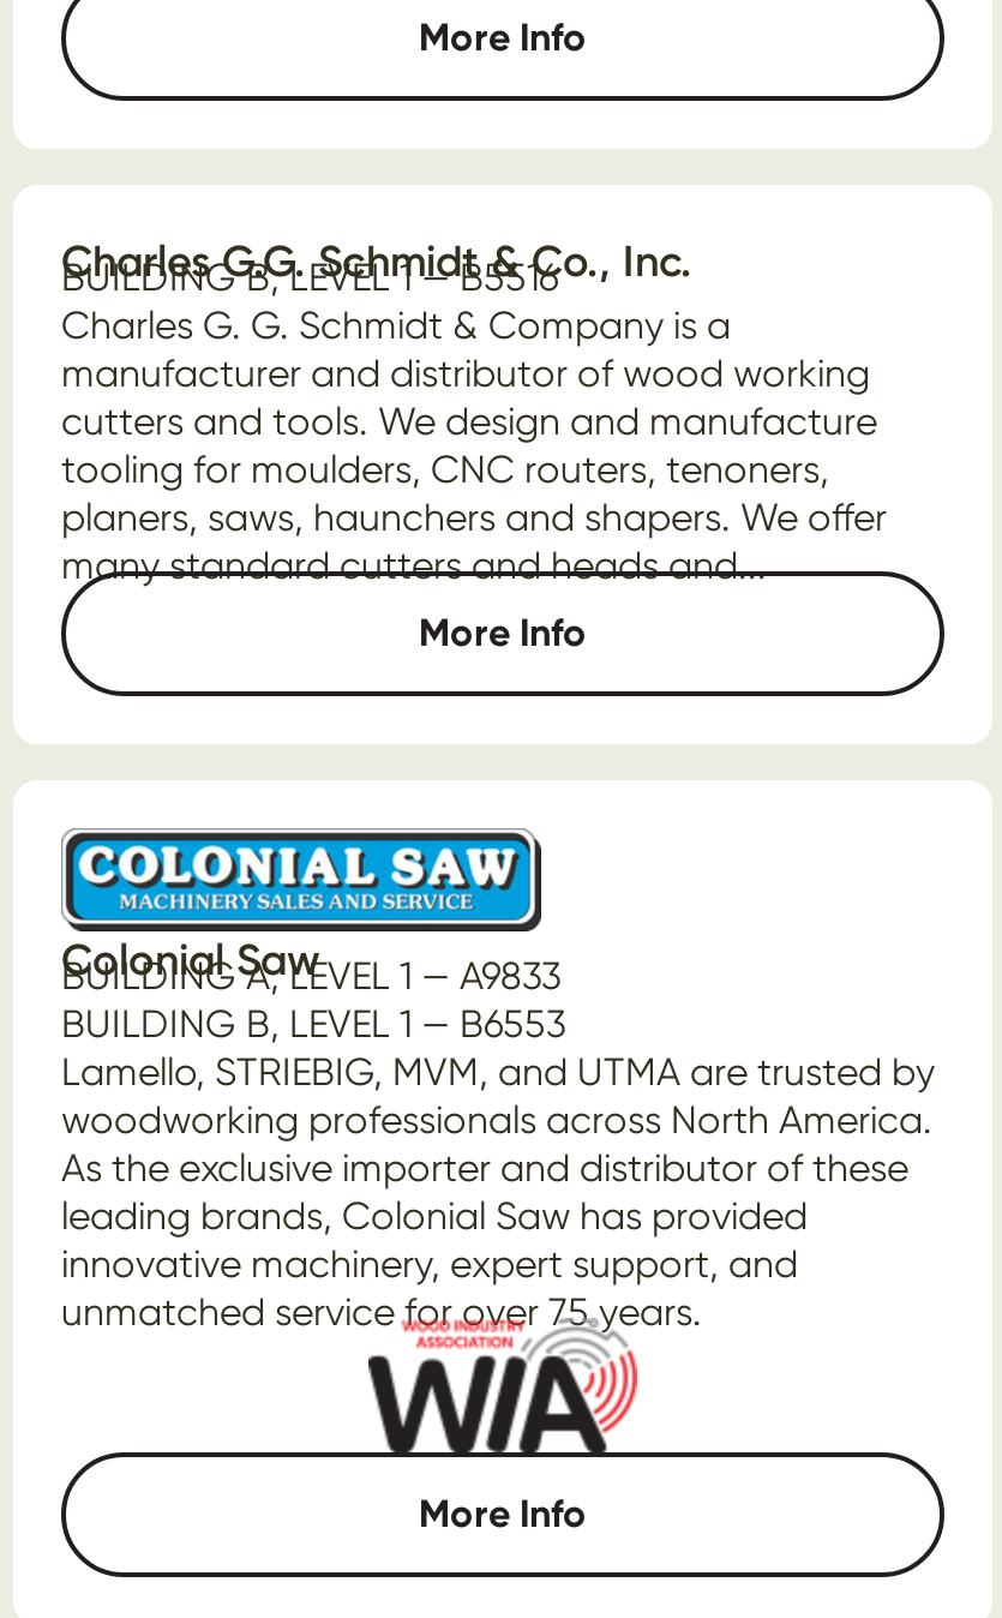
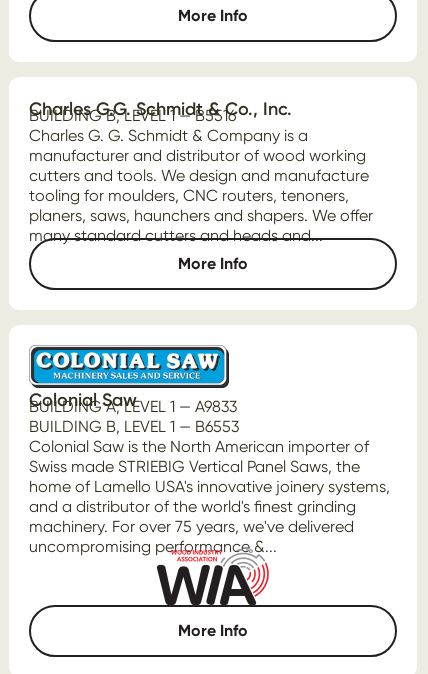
[61,1049,935,1335] Lamello, STRIEBIG, MVM, and UTMA are trusted by | woodworking professionals across North America. | As the exclusive importer and distributor of these | leading brands, Colonial Saw has provided | innovative machinery, expert support, and | unmatched service for over 75 years. -> [29,437,390,556] Colonial Saw is the North American importer of | Swiss made STRIEBIG Vertical Panel Saws, the | home of Lamello USA's innovative joinery systems, | and a distributor of the world's finest grinding | machinery. For over 75 years, we've delivered | uncompromising performance &...

